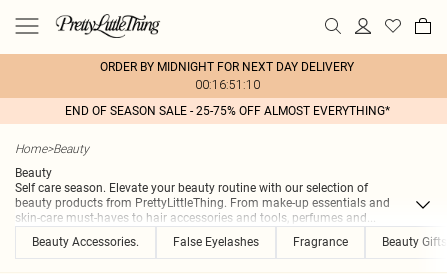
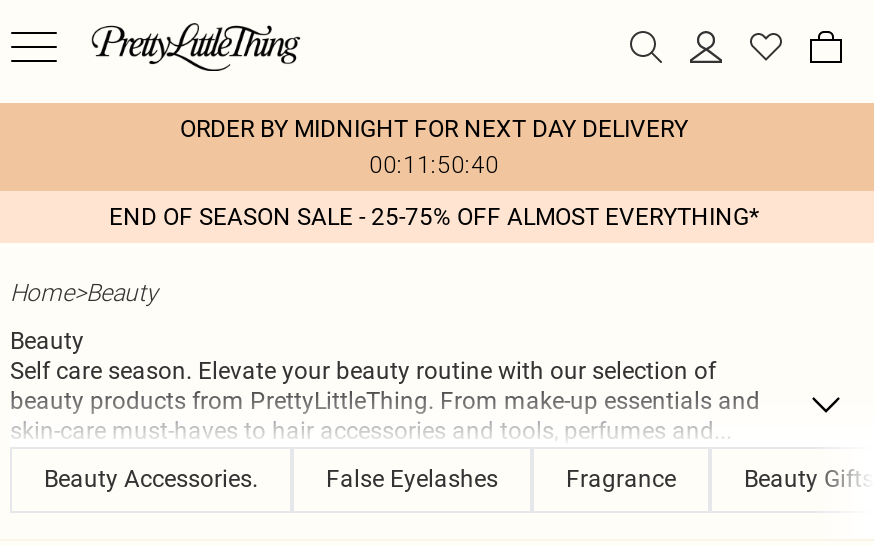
[194,77,259,92] 00:16:51:10 -> [369,149,499,179] 00:11:50:40

